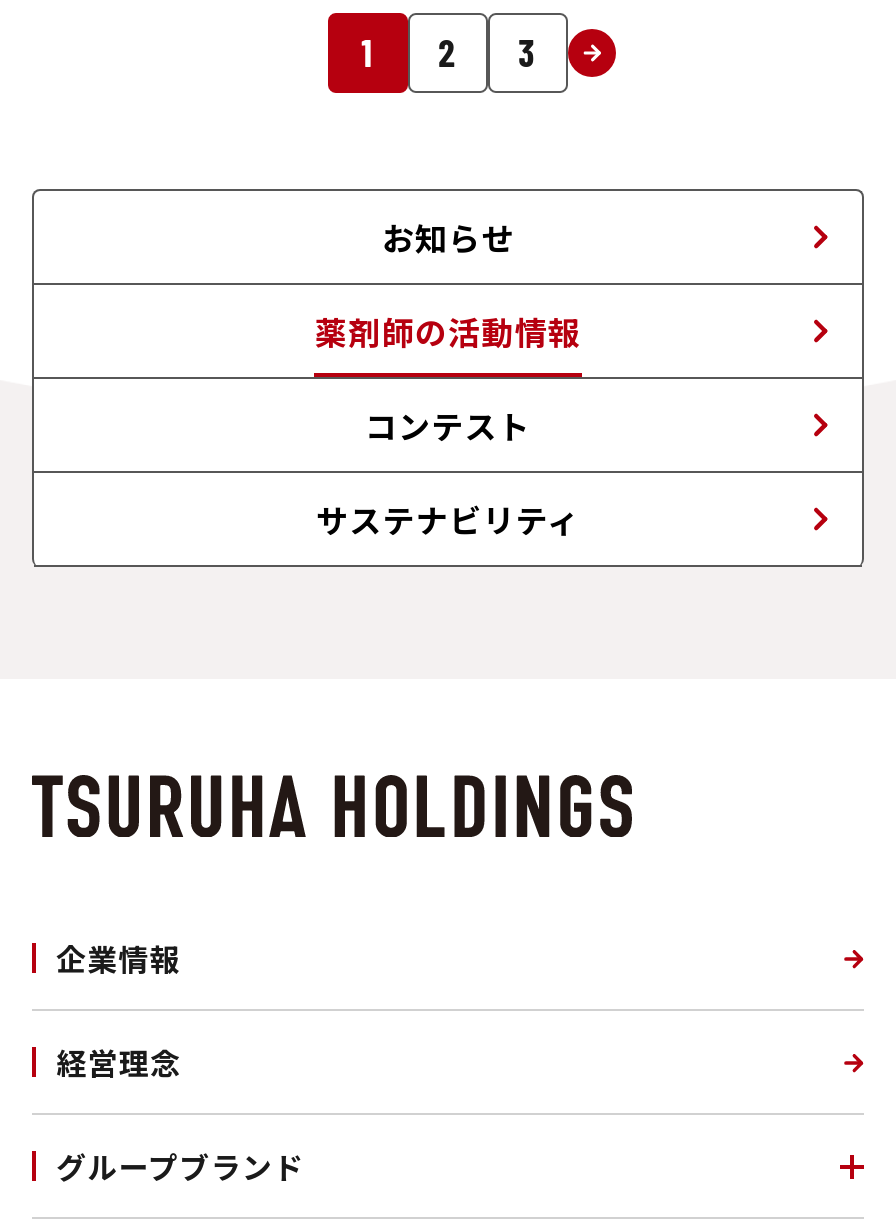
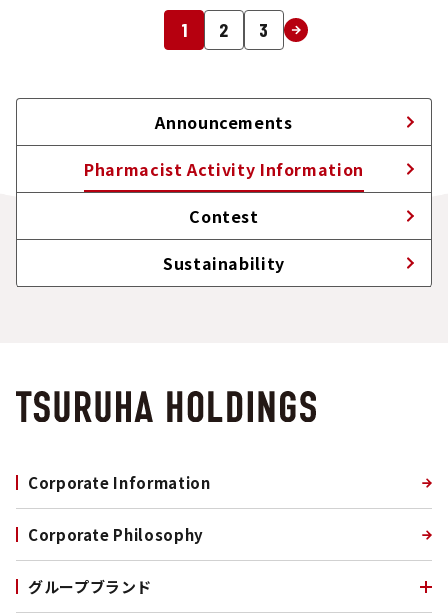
[381,212,515,260] お知らせ -> [155,110,293,134] Announcements
[315,306,581,354] 薬剤師の活動情報 -> [84,157,364,181] Pharmacist Activity Information
[365,400,531,448] コンテスト -> [189,204,259,228] Contest
[316,494,580,542] サステナビリティ -> [163,251,285,275] Sustainability
[56,937,181,979] 企業情報 -> [28,472,210,493] Corporate Information
[56,1041,181,1083] 経営理念 -> [28,524,204,545] Corporate Philosophy

